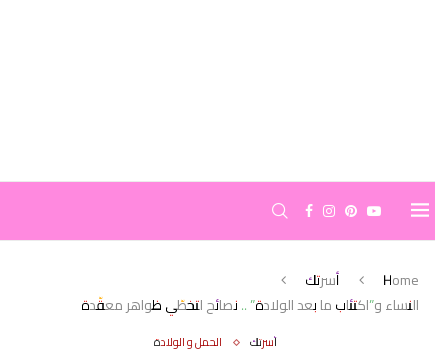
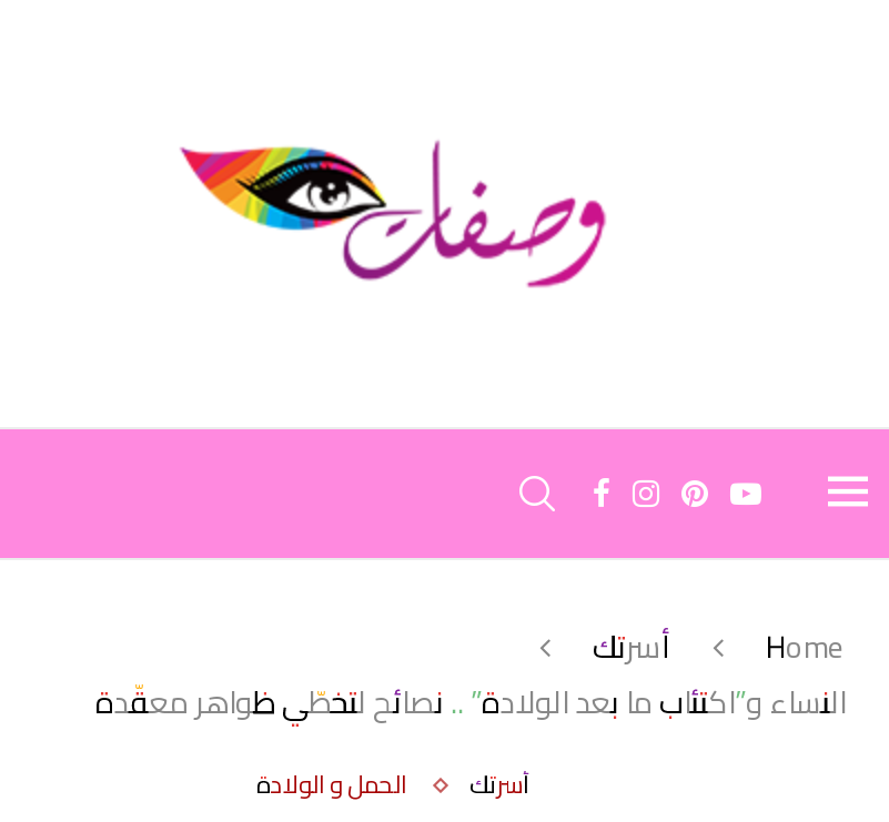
none -> [180,141,608,290] [image]

